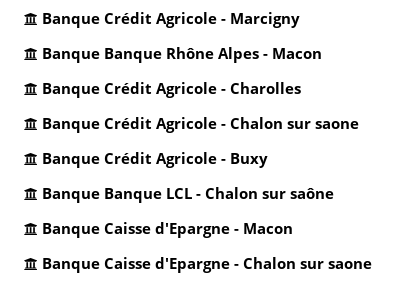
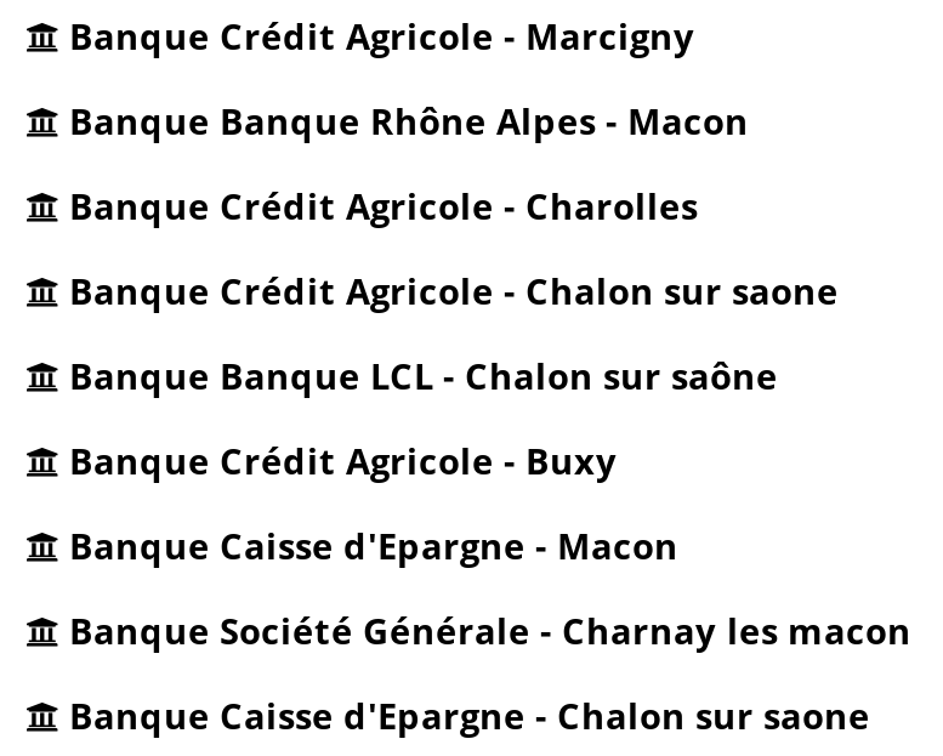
moved [42,183,334,203] -> [69,351,778,399]: Banque Banque LCL - Chalon sur saône
none -> [69,606,911,654] Banque Société Générale - Charnay les macon

